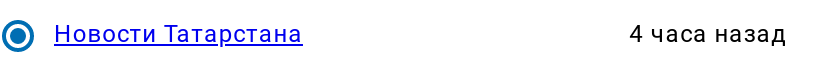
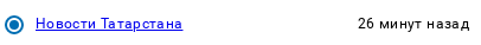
[629,20,786,48] 4 часа назад -> [358,15,469,32] 26 минут назад

